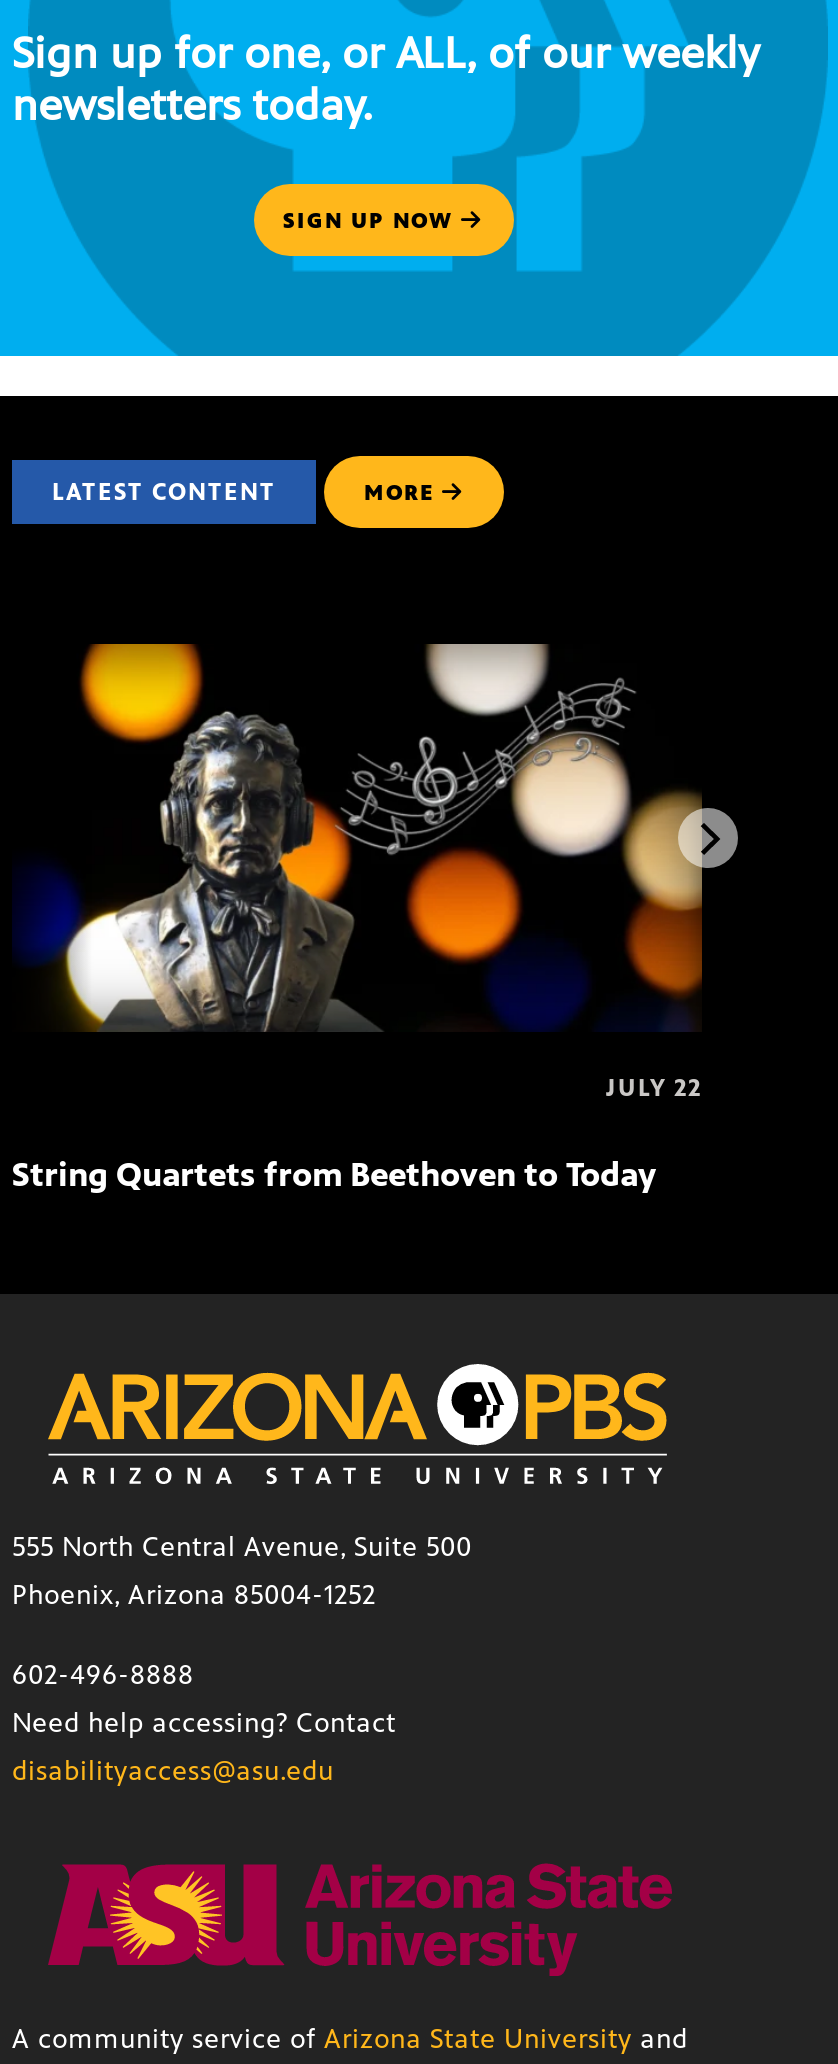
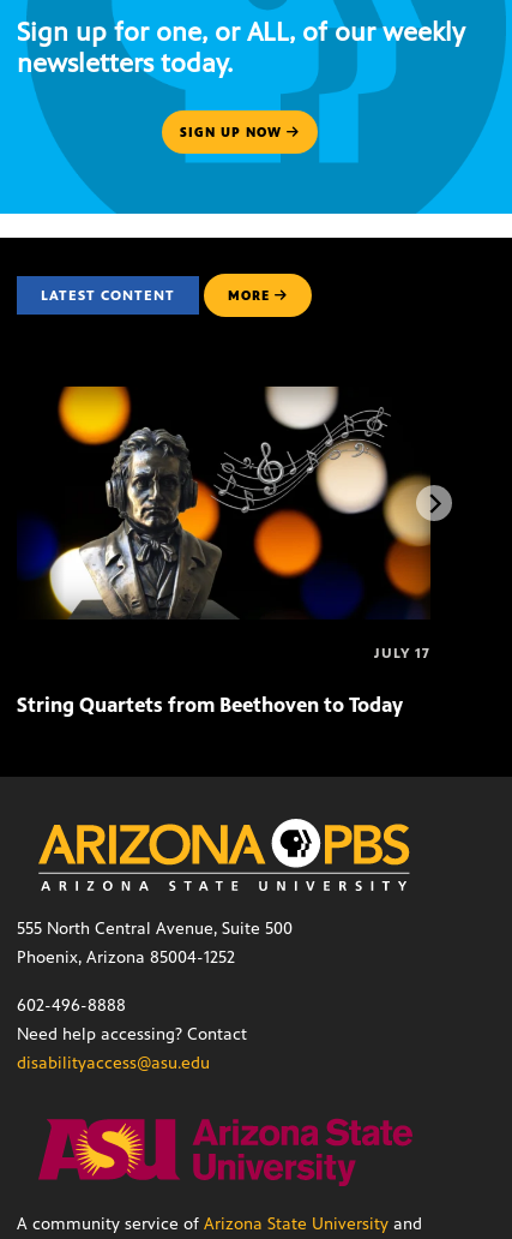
[606,1074,702,1102] JULY 22 -> [374,645,430,661] JULY 17

